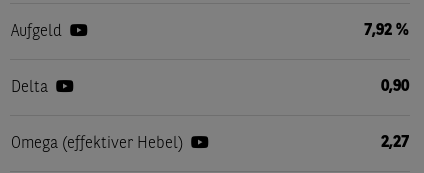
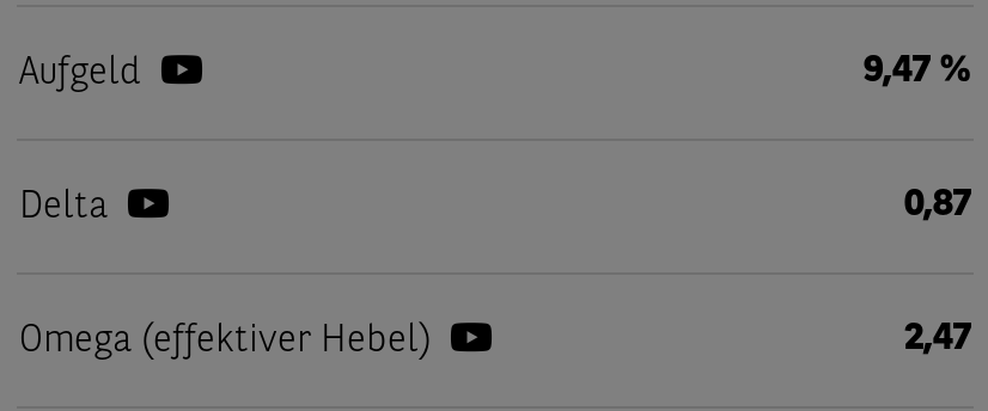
[364,23,409,39] 7,92 % -> [864,52,971,90] 9,47 %
[381,79,409,95] 0,90 -> [904,185,971,224] 0,87
[381,135,409,151] 2,27 -> [904,319,971,357] 2,47

